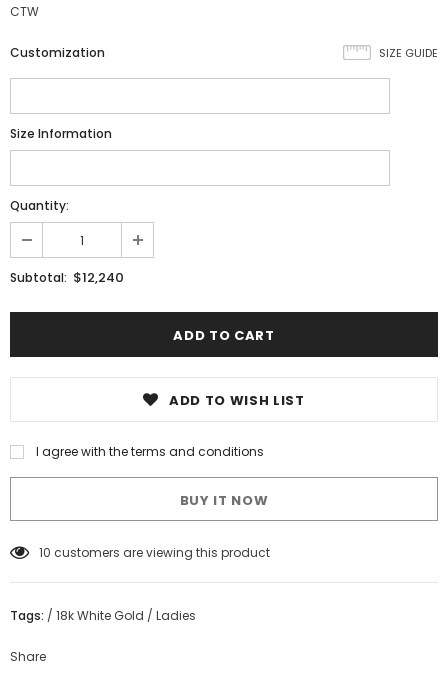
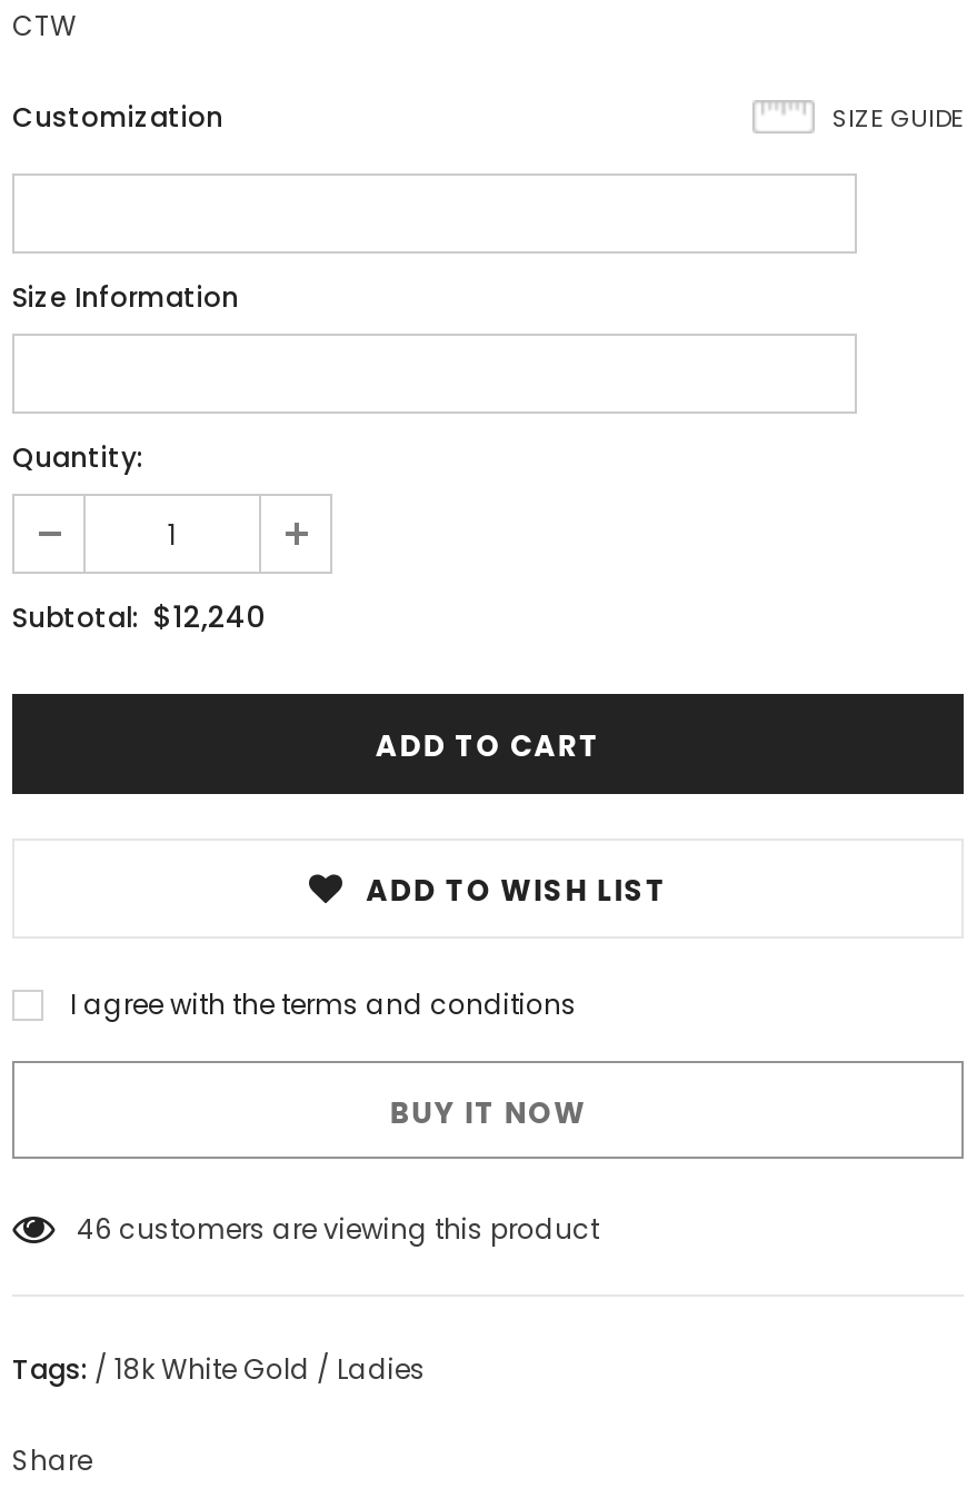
[39,544,270,561] 10 customers are viewing this product -> [77,1210,599,1248] 46 customers are viewing this product

